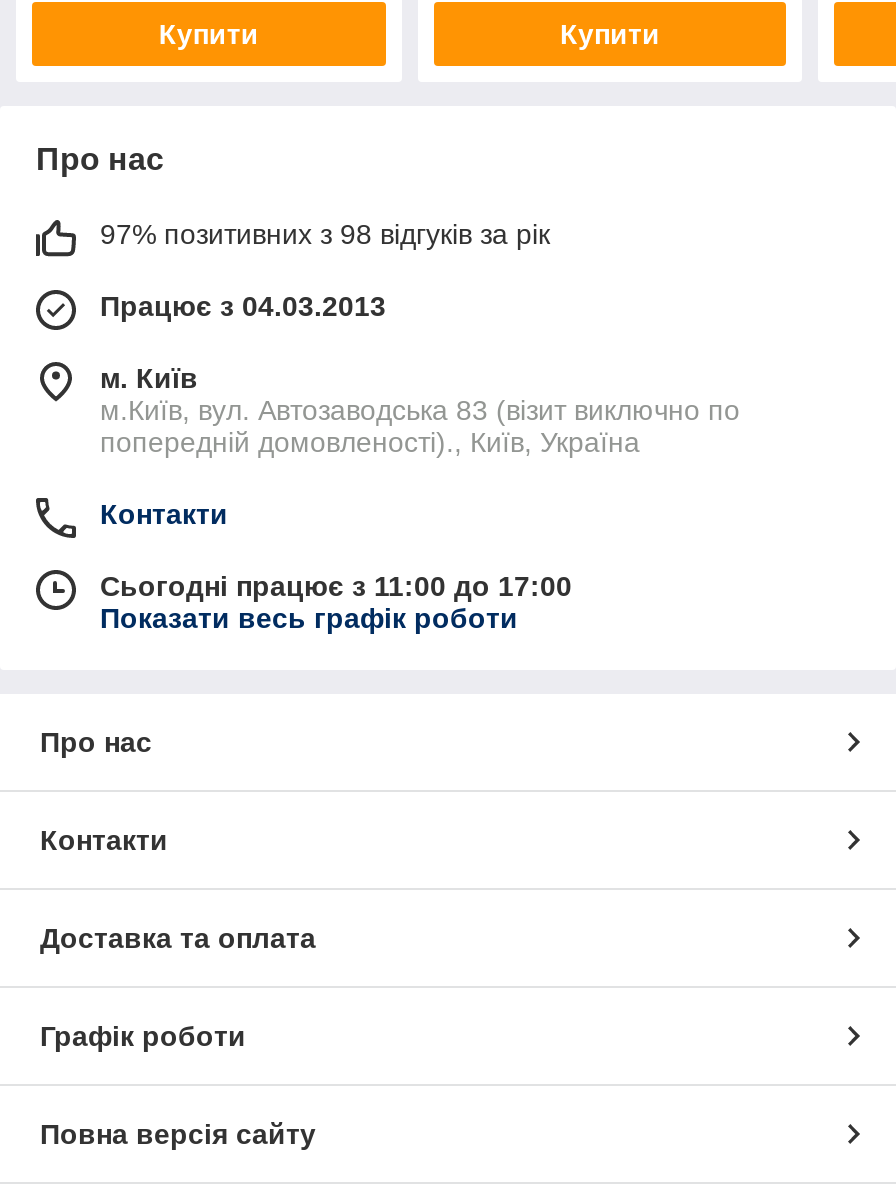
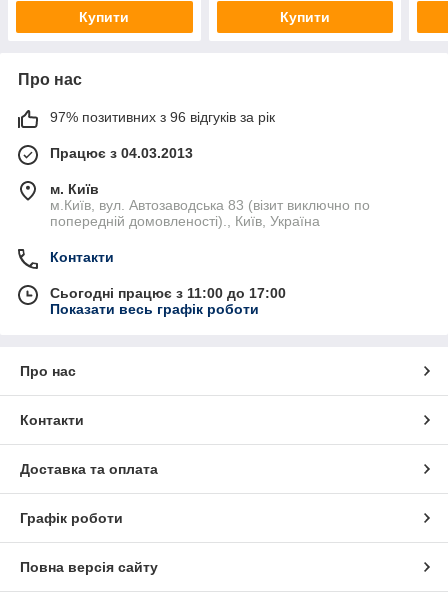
[100,219,550,251] 97% позитивних з 98 відгуків за рік -> [50,109,275,125] 97% позитивних з 96 відгуків за рік

